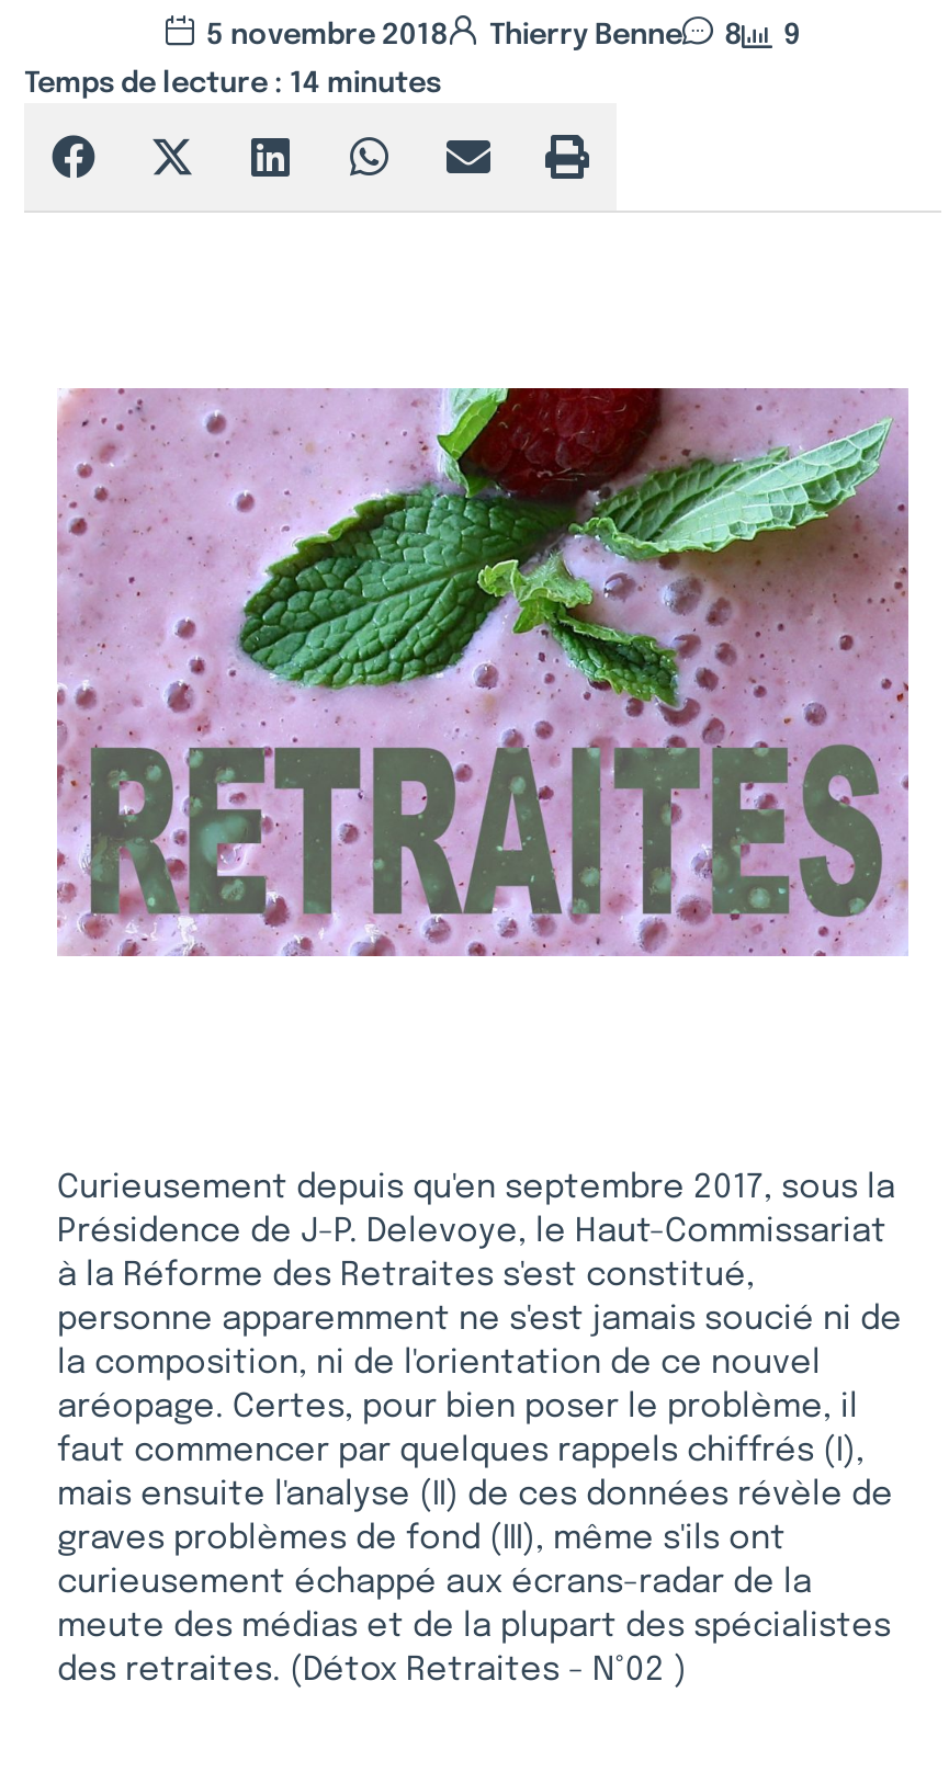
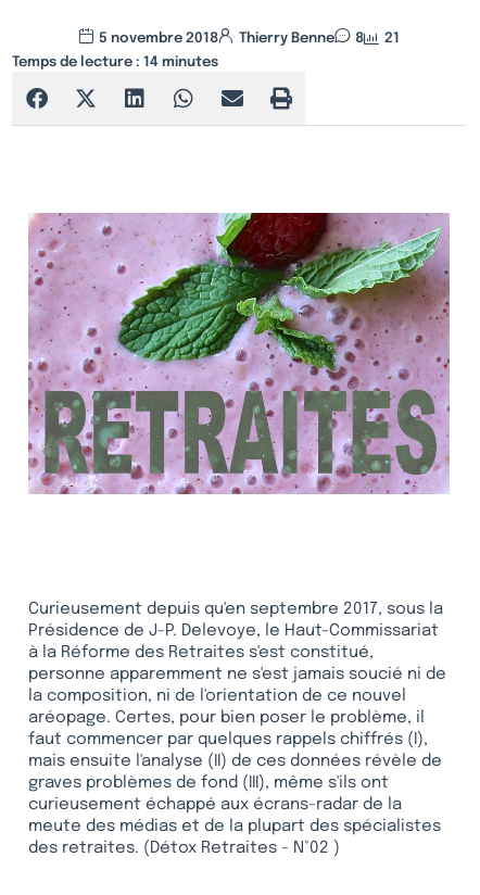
[206,22,801,50] 5 novembre 2018 Thierry Benne 8 9 -> [99,31,400,46] 5 novembre 2018 Thierry Benne 8 21

